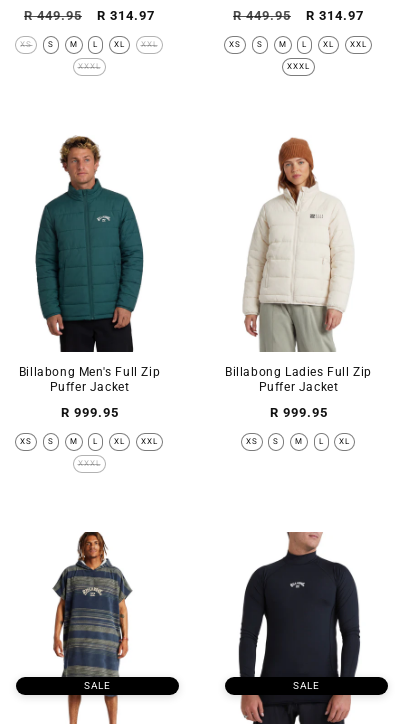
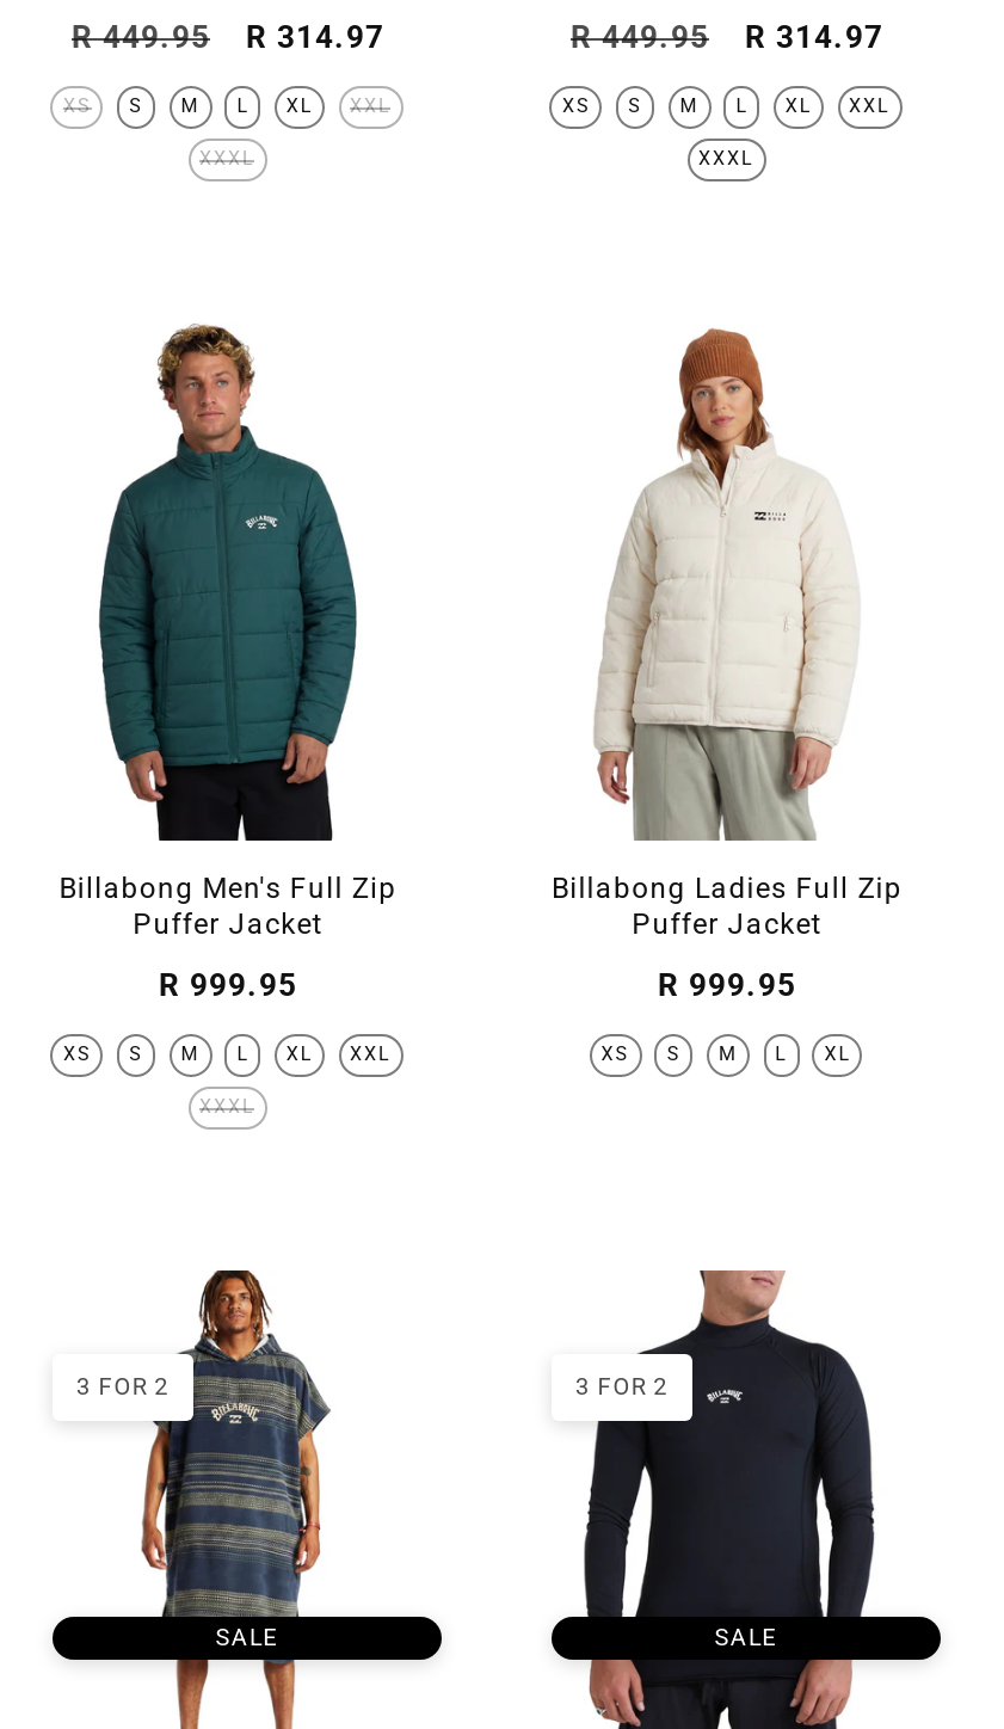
none -> [76,1372,170,1399] 3 FOR 2
none -> [575,1372,669,1399] 3 FOR 2

